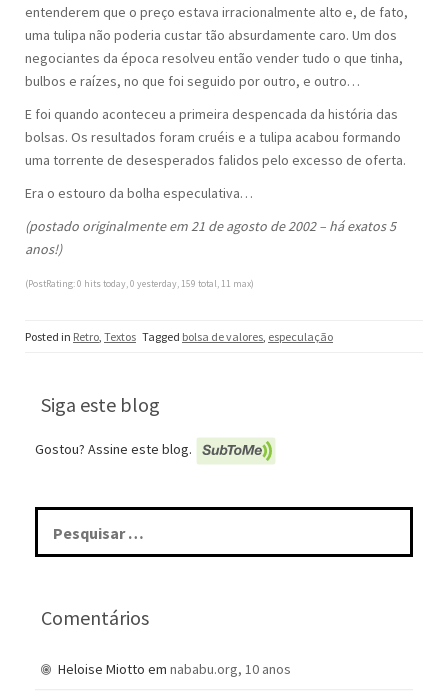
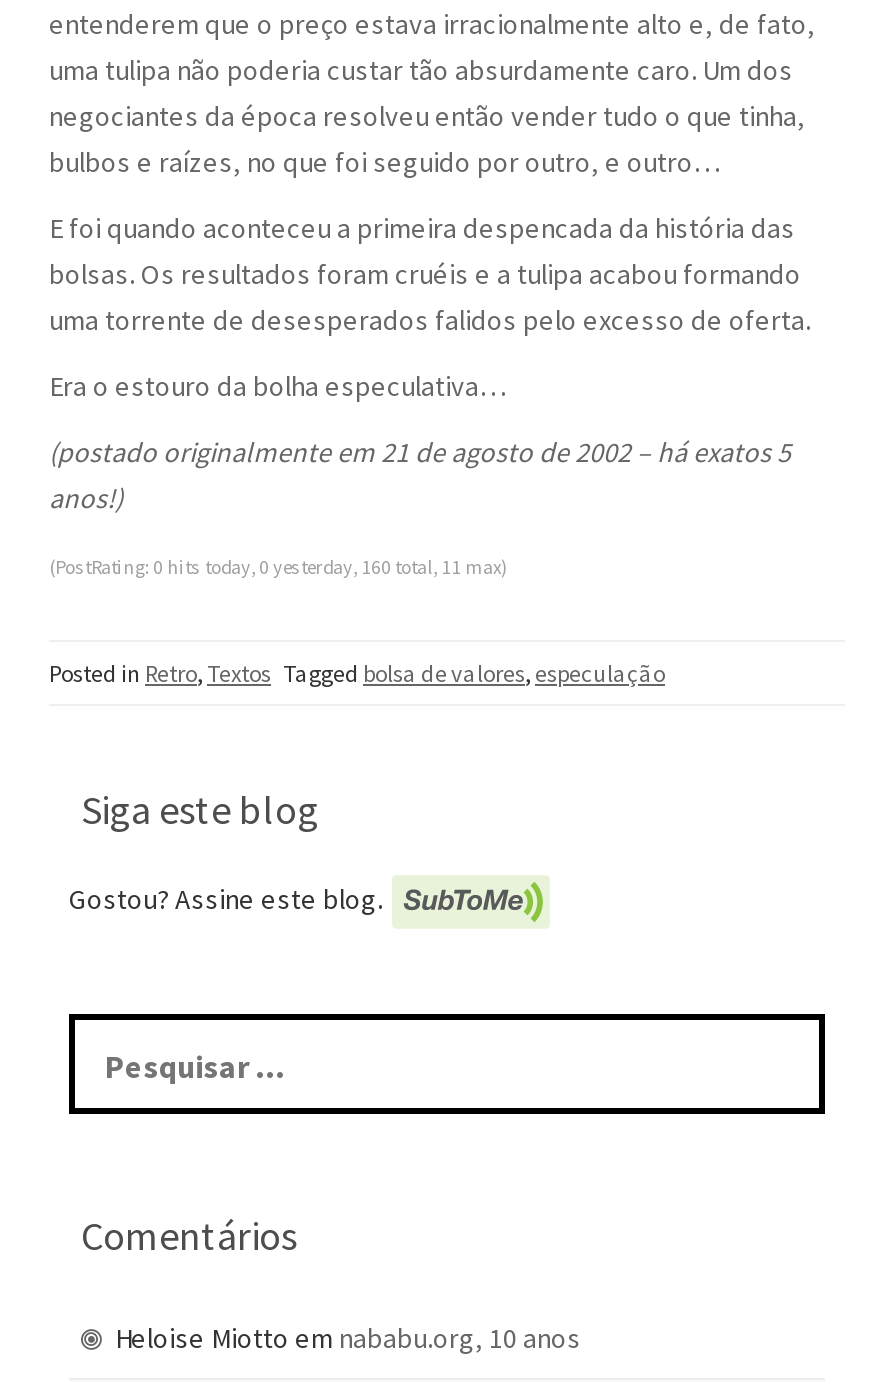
[25,277,254,290] (PostRating: 0 hits today, 0 yesterday, 159 total, 11 max) -> [49,554,507,580] (PostRating: 0 hits today, 0 yesterday, 160 total, 11 max)

